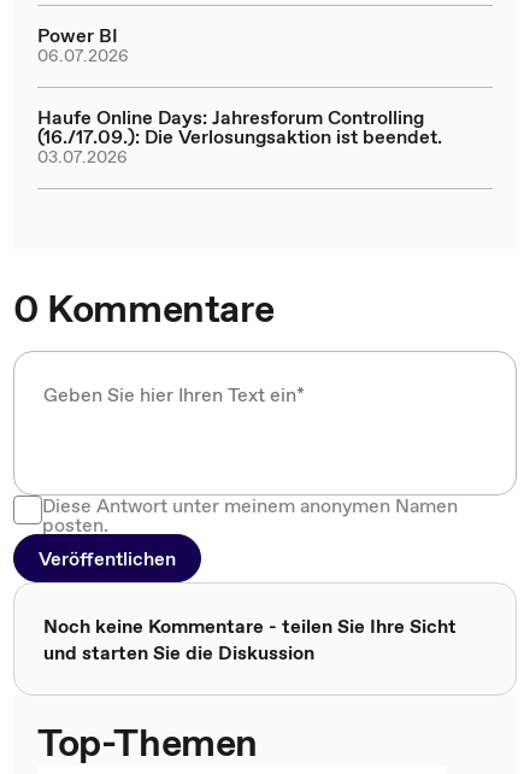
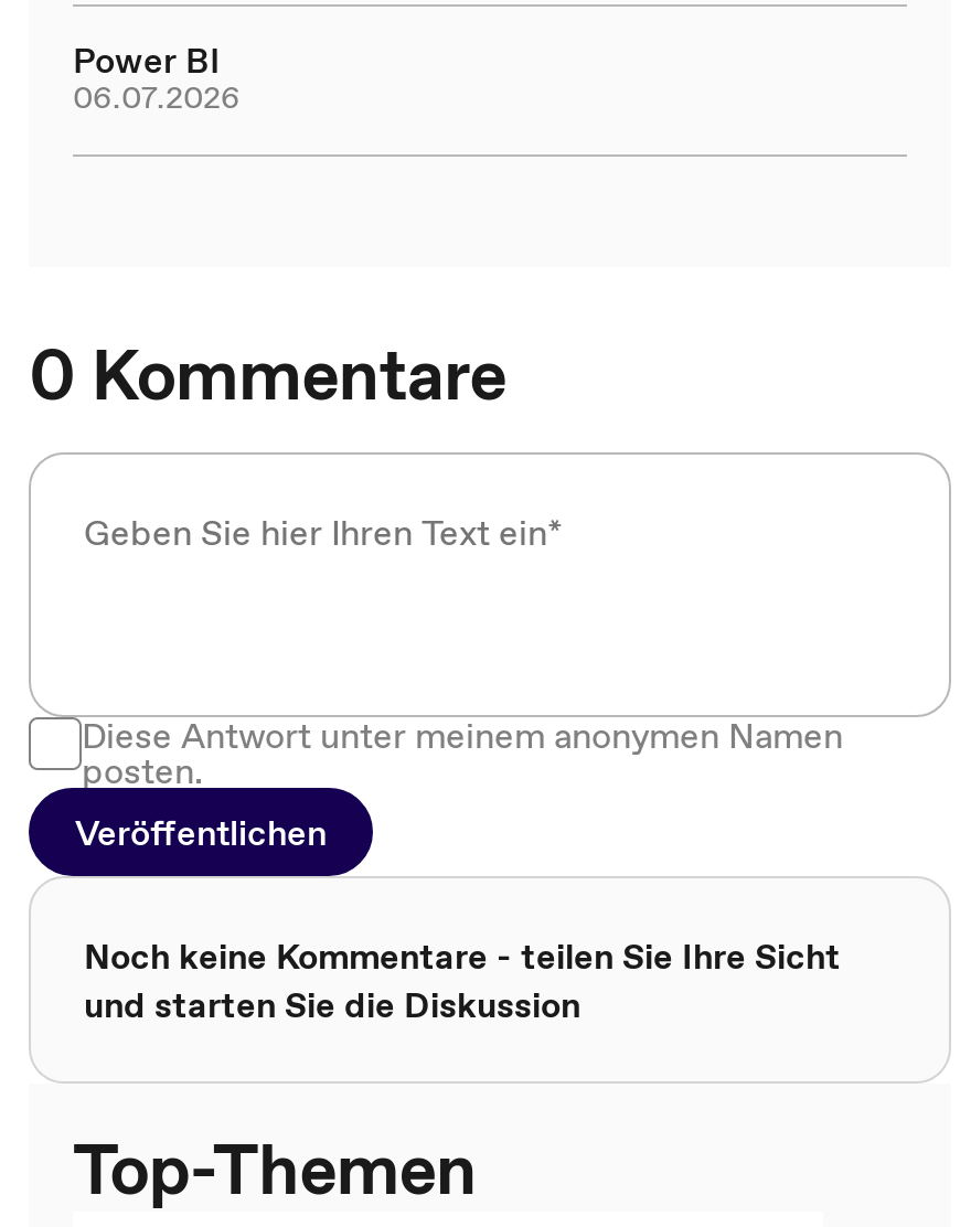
[37,104,442,169] Haufe Online Days: Jahresforum Controlling | (16./17.09.): Die Verlosungsaktion ist beendet. | 03.07.2026 -> none

